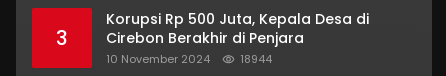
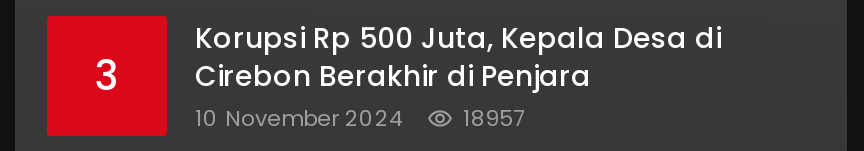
[106,51,272,67] 10 November 2024 18944 -> [195,101,525,133] 10 November 2024 18957

